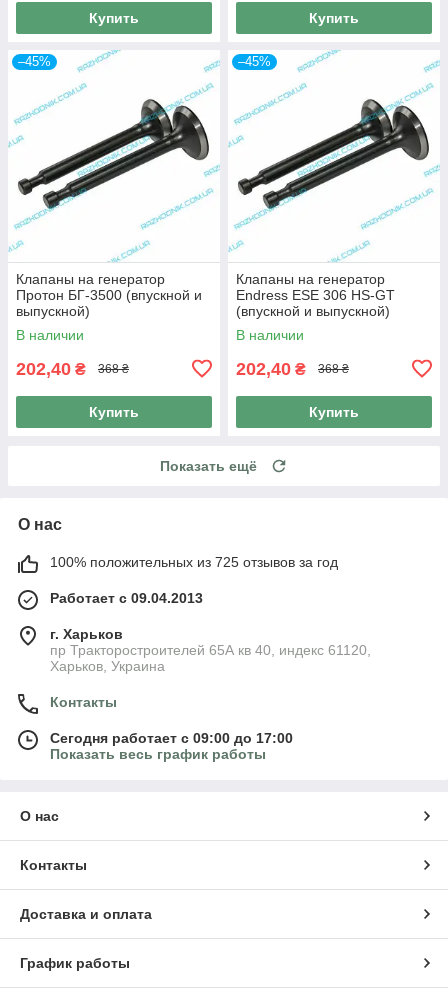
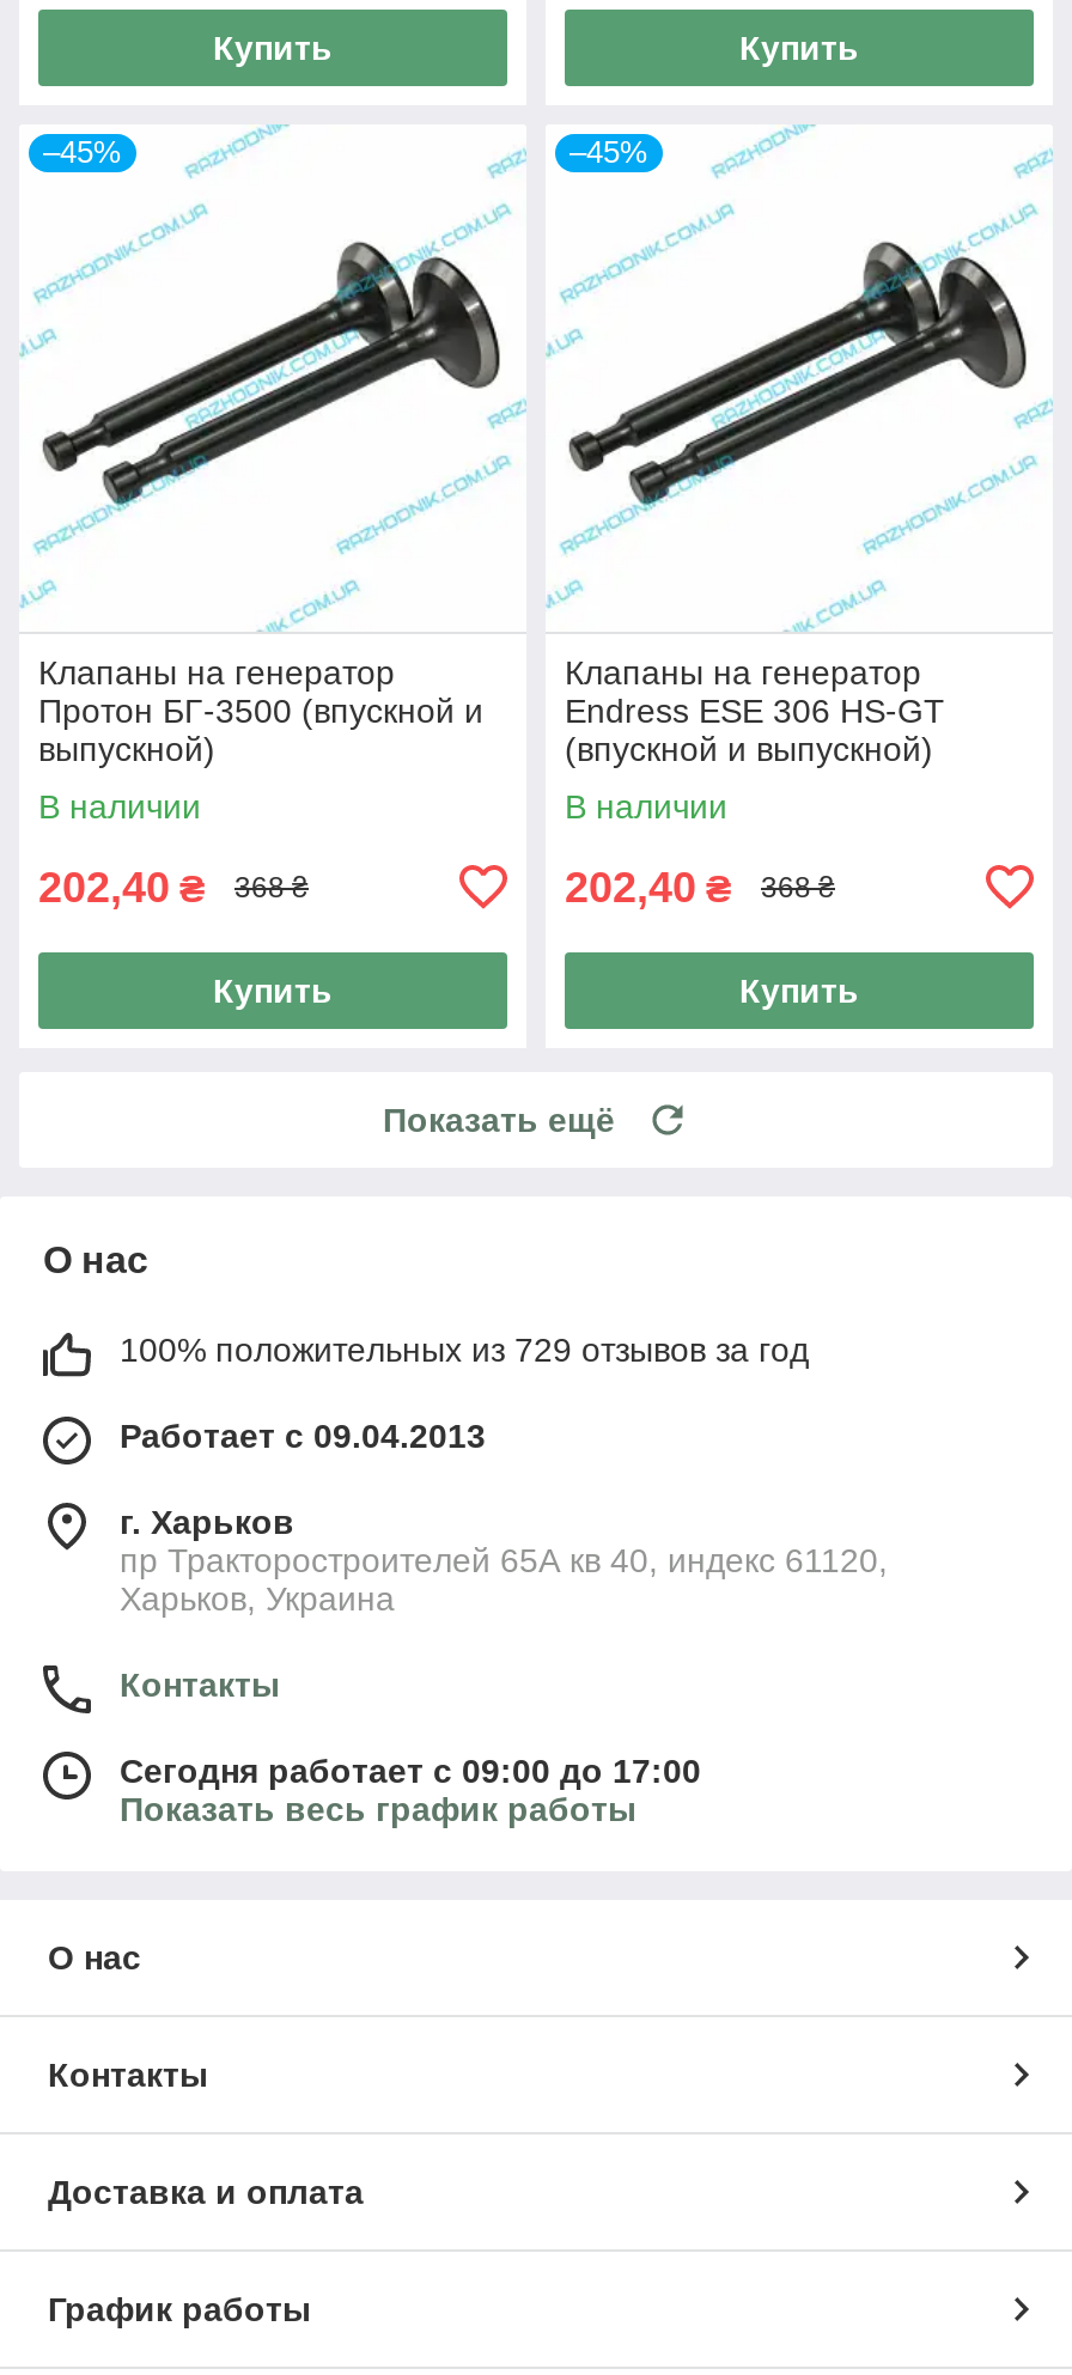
[50,554,338,570] 100% положительных из 725 отзывов за год -> [120,1330,809,1368] 100% положительных из 729 отзывов за год

